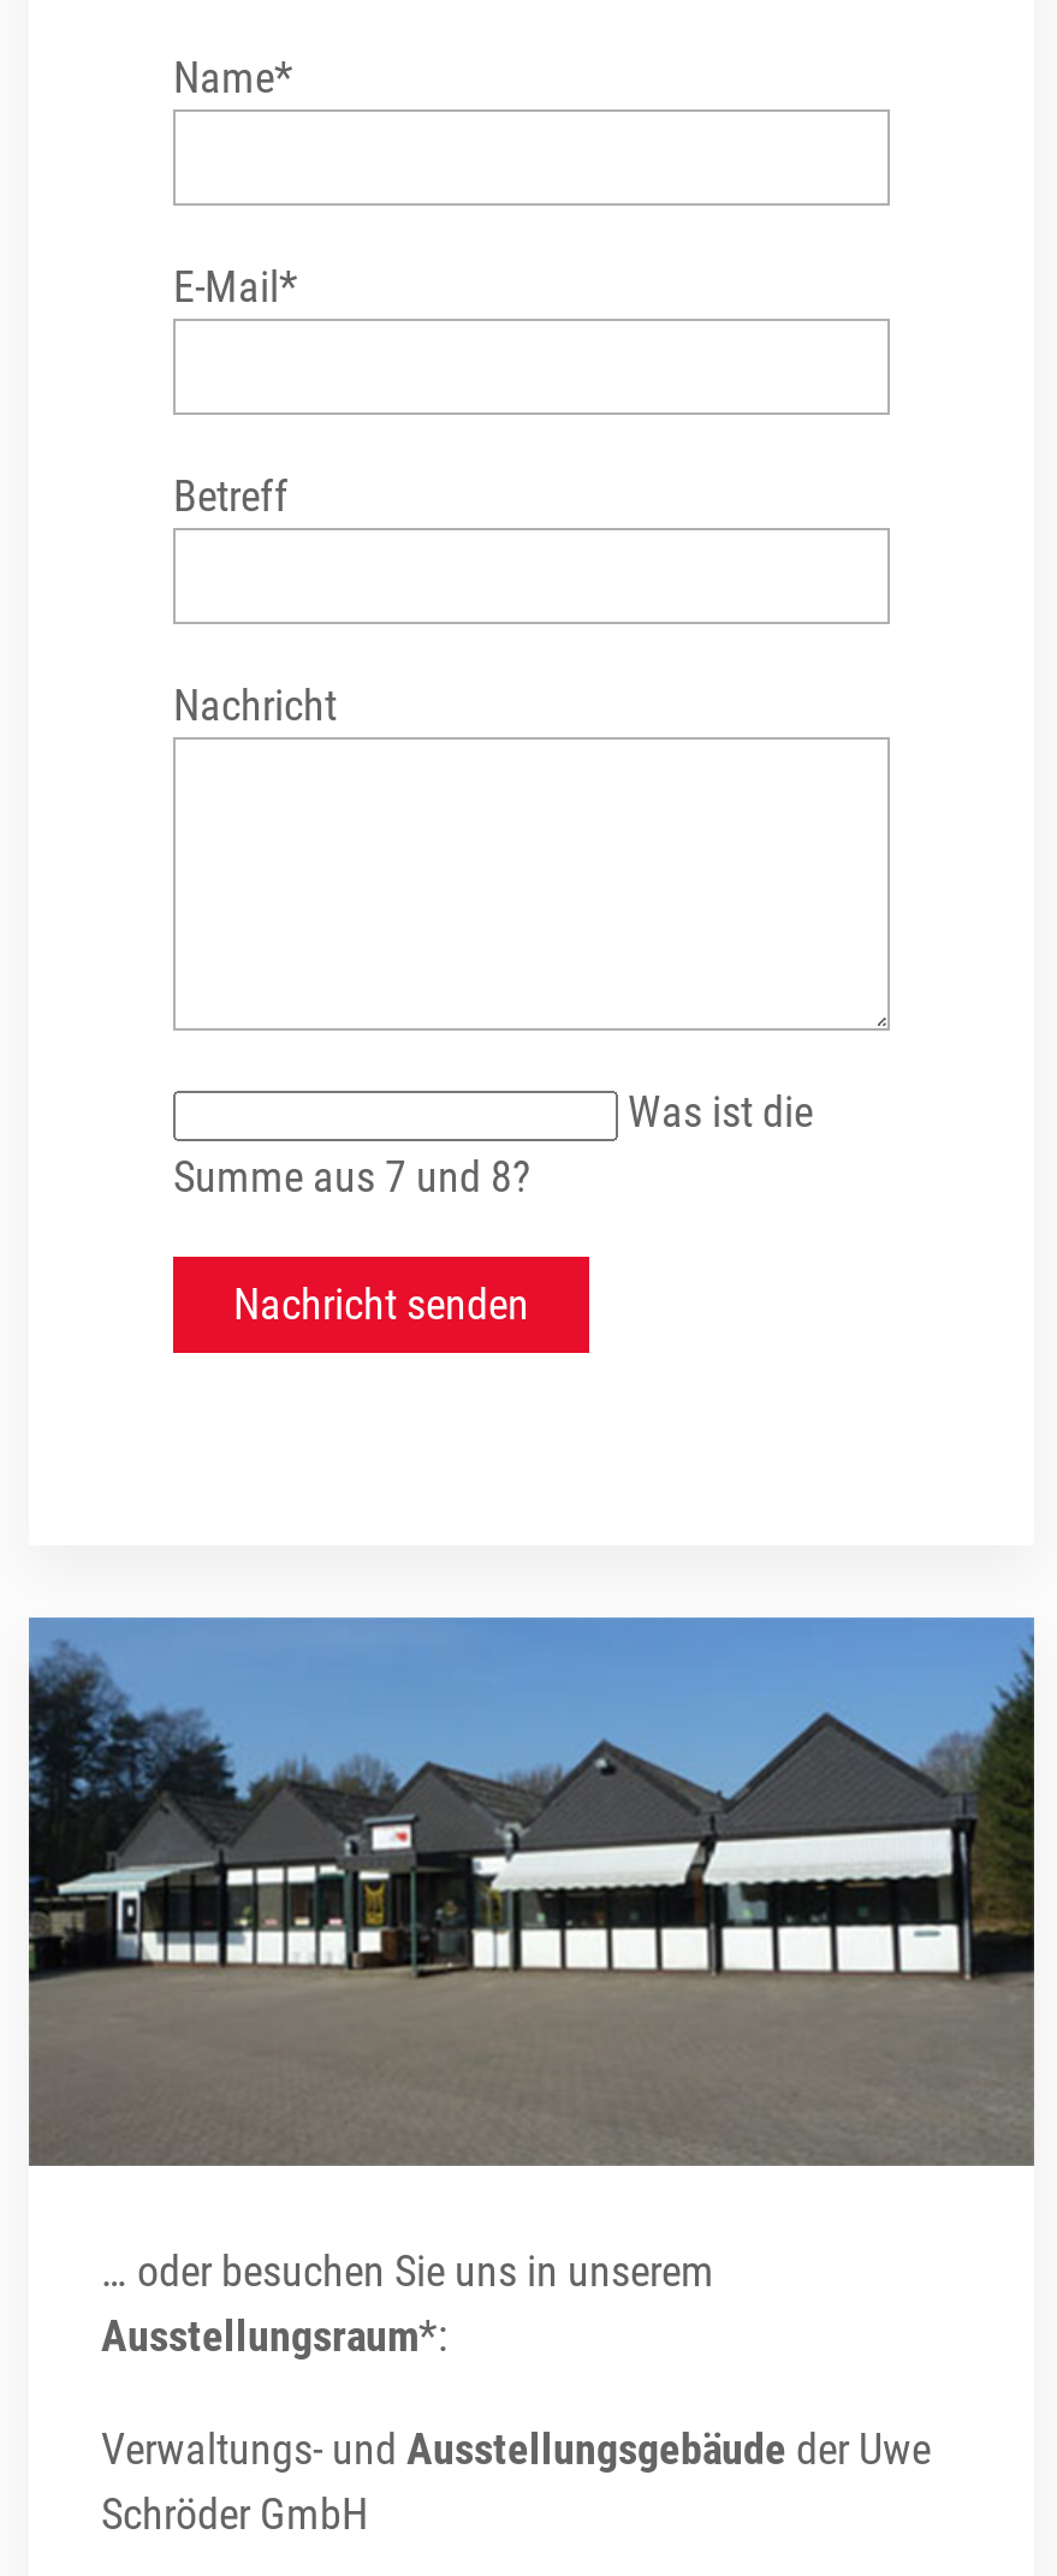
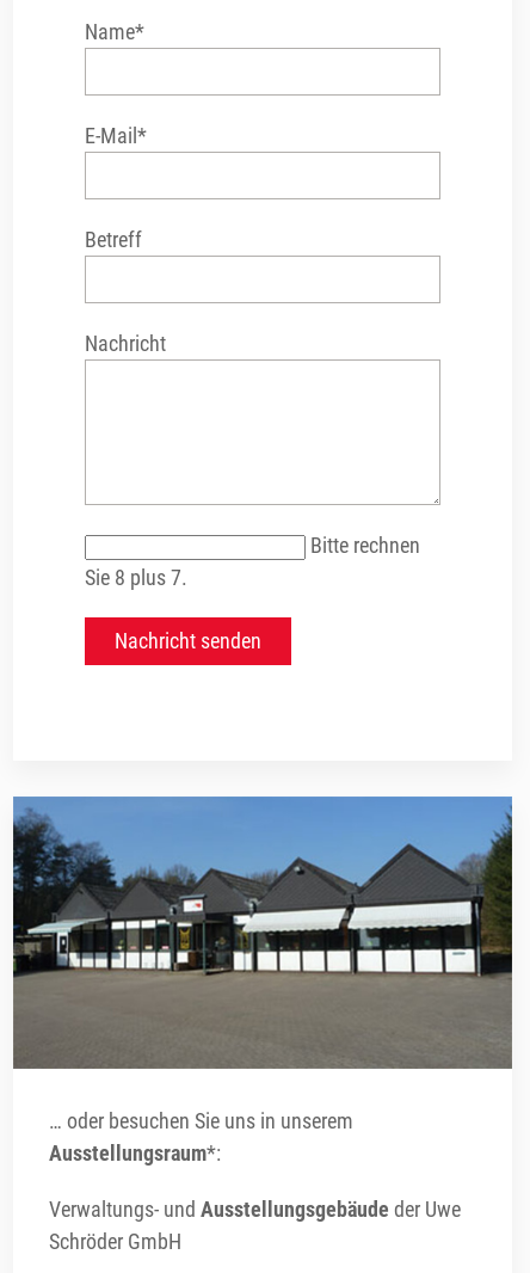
[173,1086,813,1201] Was ist die | Summe aus 7 und 8? -> [85,533,420,590] Bitte rechnen | Sie 8 plus 7.

